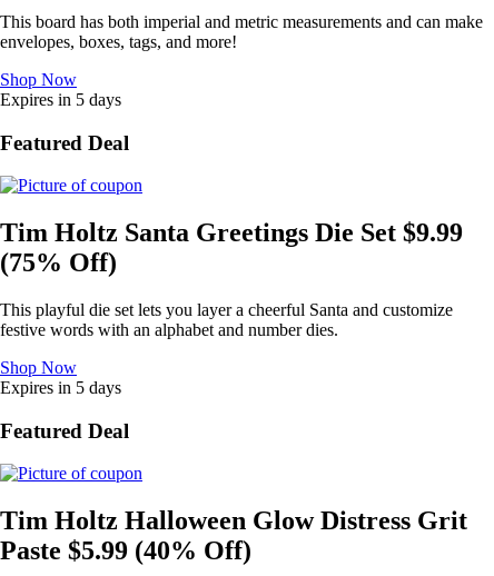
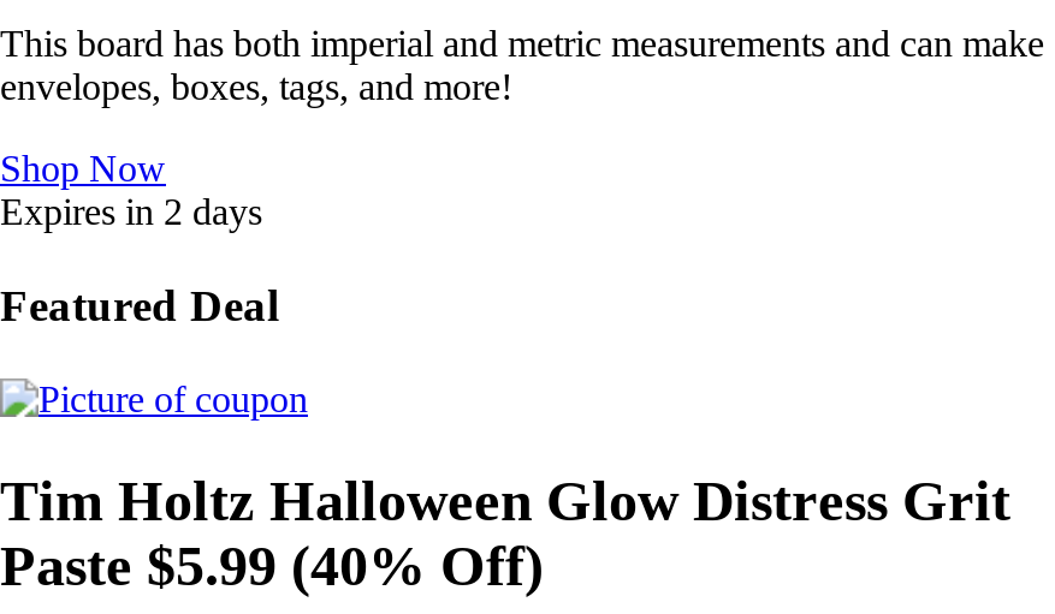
[0,90,463,397] Expires in 5 days | Featured Deal | Tim Holtz Santa Greetings Die Set $9.99 | (75% Off) | This playful die set lets you layer a cheerful Santa and customize | festive words with an alphabet and number dies. | Shop Now | Expires in 5 days -> [0,192,262,233] Expires in 2 days

